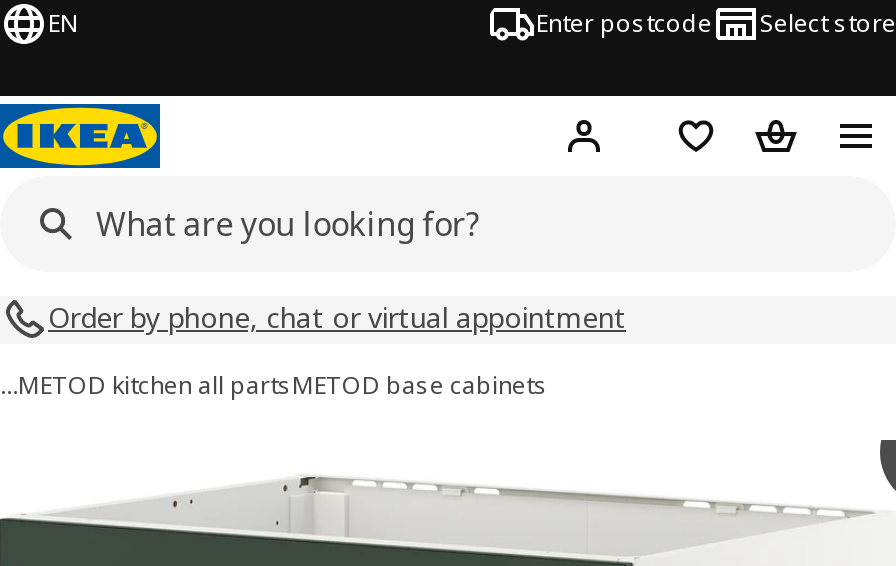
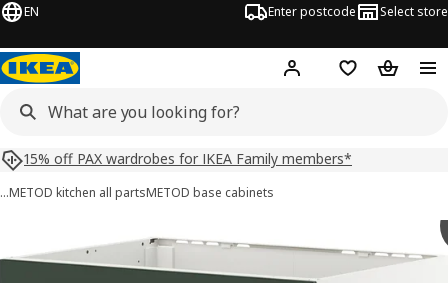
[48,298,626,336] Order by phone, chat or virtual appointment -> [24,149,352,168] 15% off PAX wardrobes for IKEA Family members*

